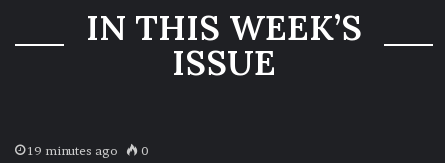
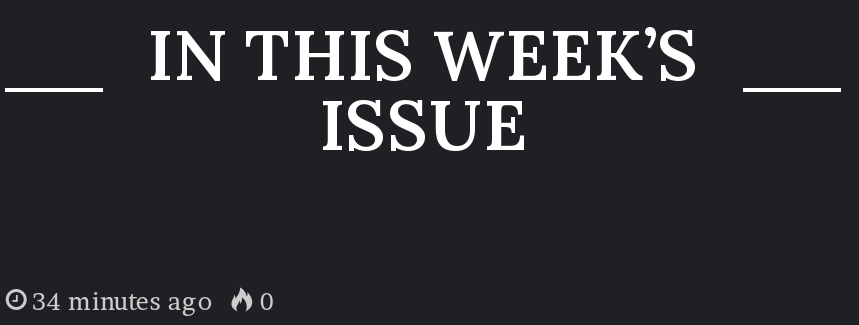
[28,142,149,157] 19 minutes ago 0 -> [32,285,276,315] 34 minutes ago 0

